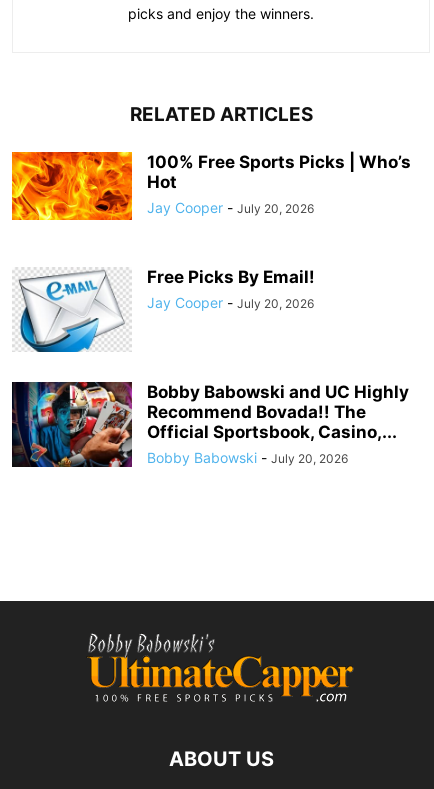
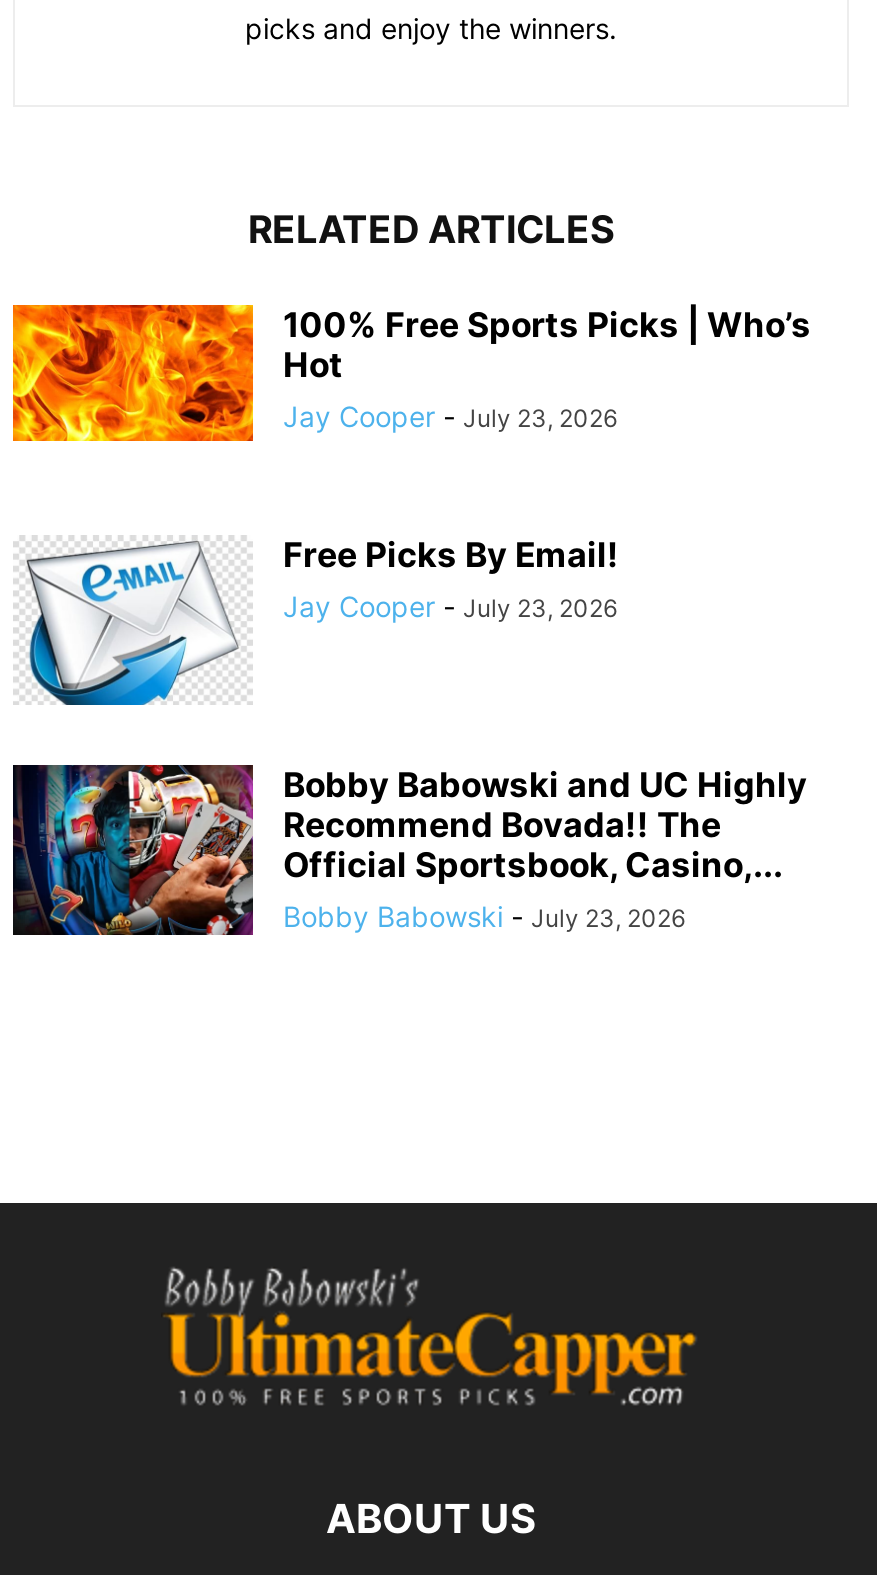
[147,199,314,216] Jay Cooper - July 20, 2026 -> [283,399,617,433] Jay Cooper - July 23, 2026
[147,294,314,311] Jay Cooper - July 20, 2026 -> [283,589,617,623] Jay Cooper - July 23, 2026
[147,449,348,466] Bobby Babowski - July 20, 2026 -> [283,899,685,933] Bobby Babowski - July 23, 2026

